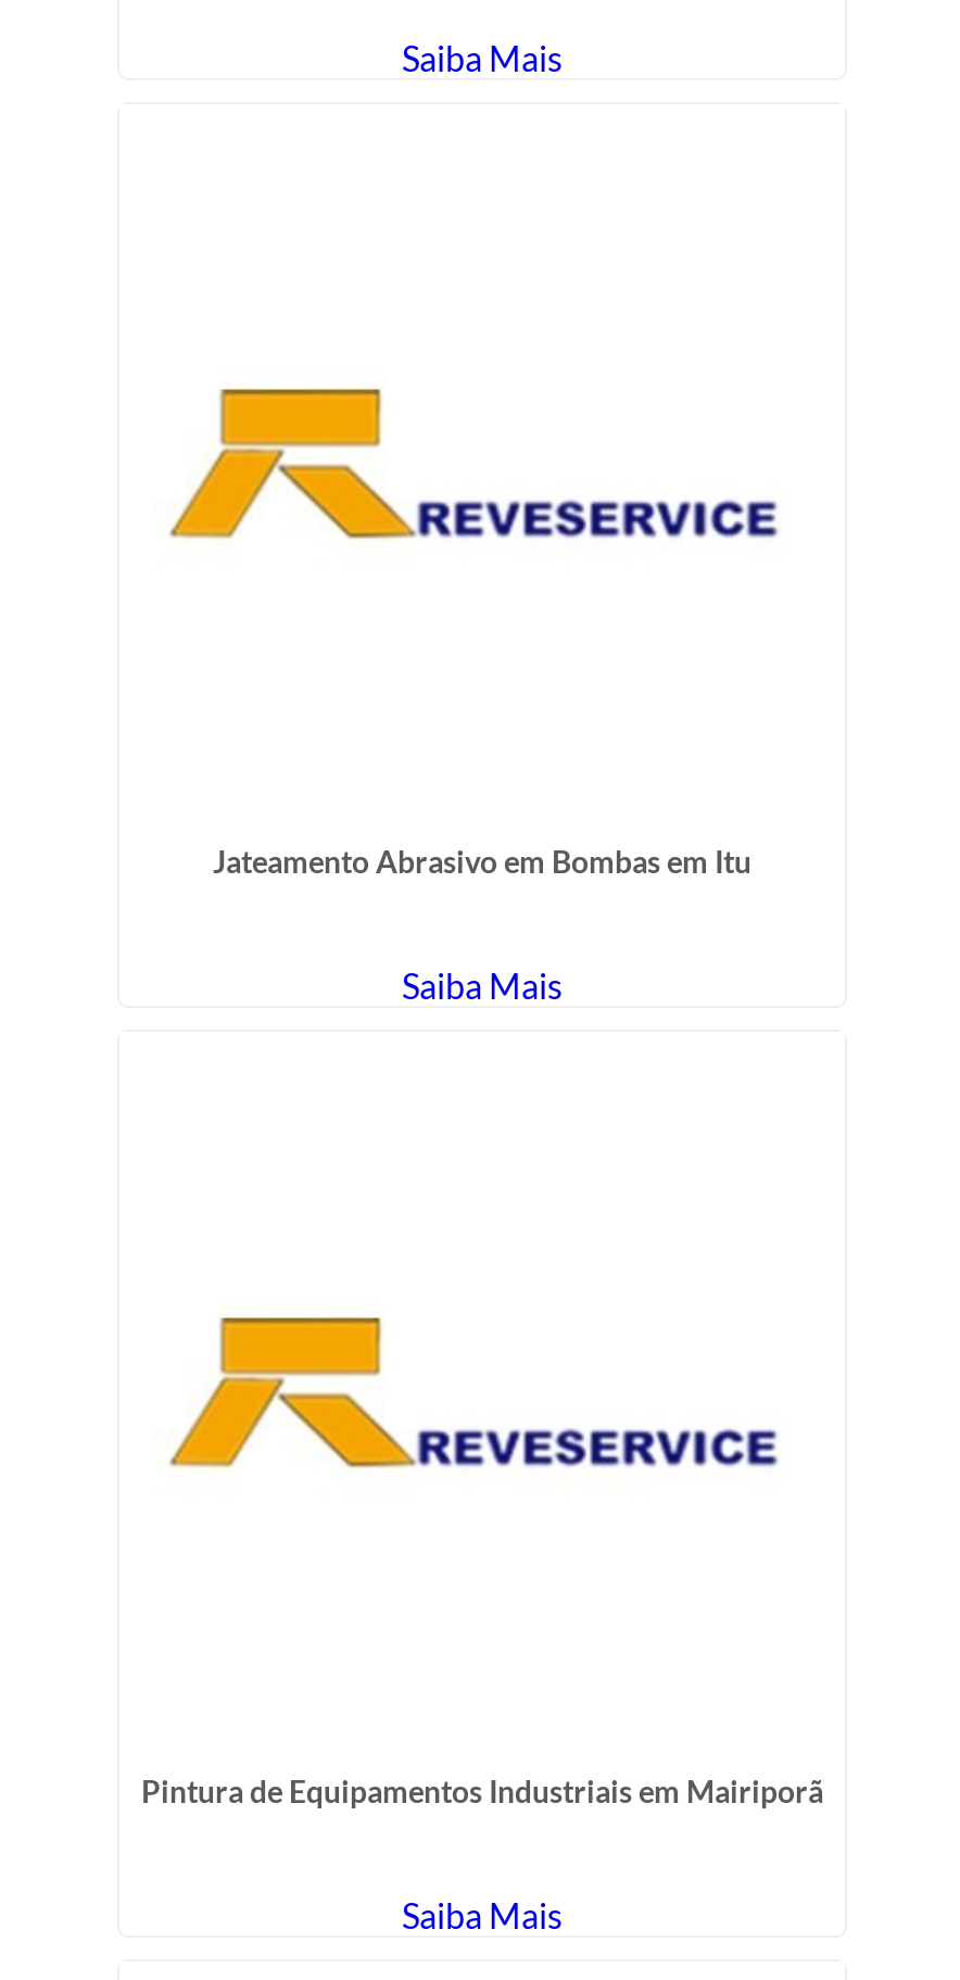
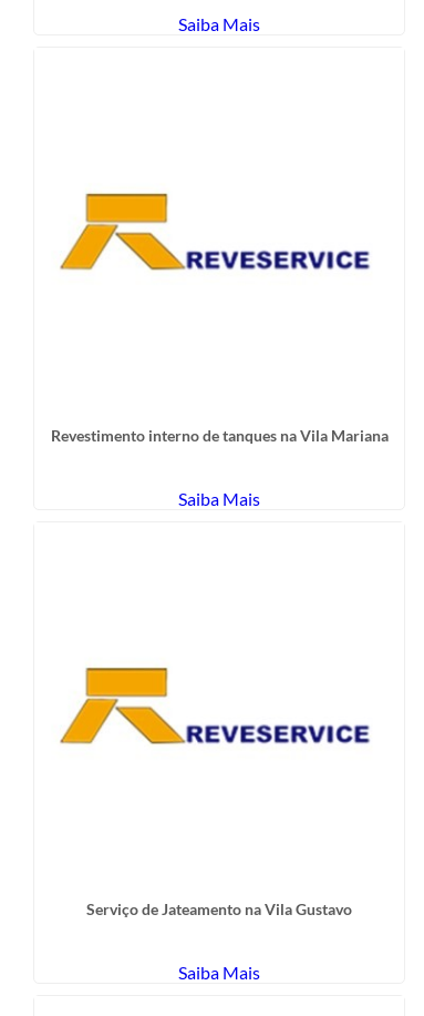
[213,843,751,880] Jateamento Abrasivo em Bombas em Itu -> [50,425,388,444] Revestimento interno de tanques na Vila Mariana
[141,1772,823,1809] Pintura de Equipamentos Industriais em Mairiporã -> [86,900,352,919] Serviço de Jateamento na Vila Gustavo

